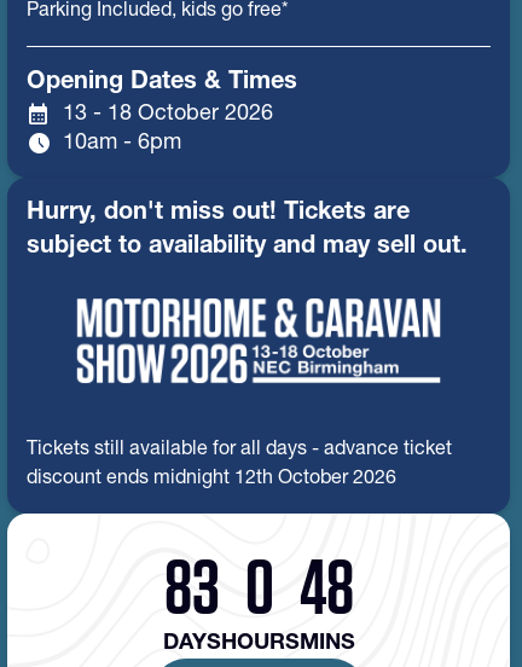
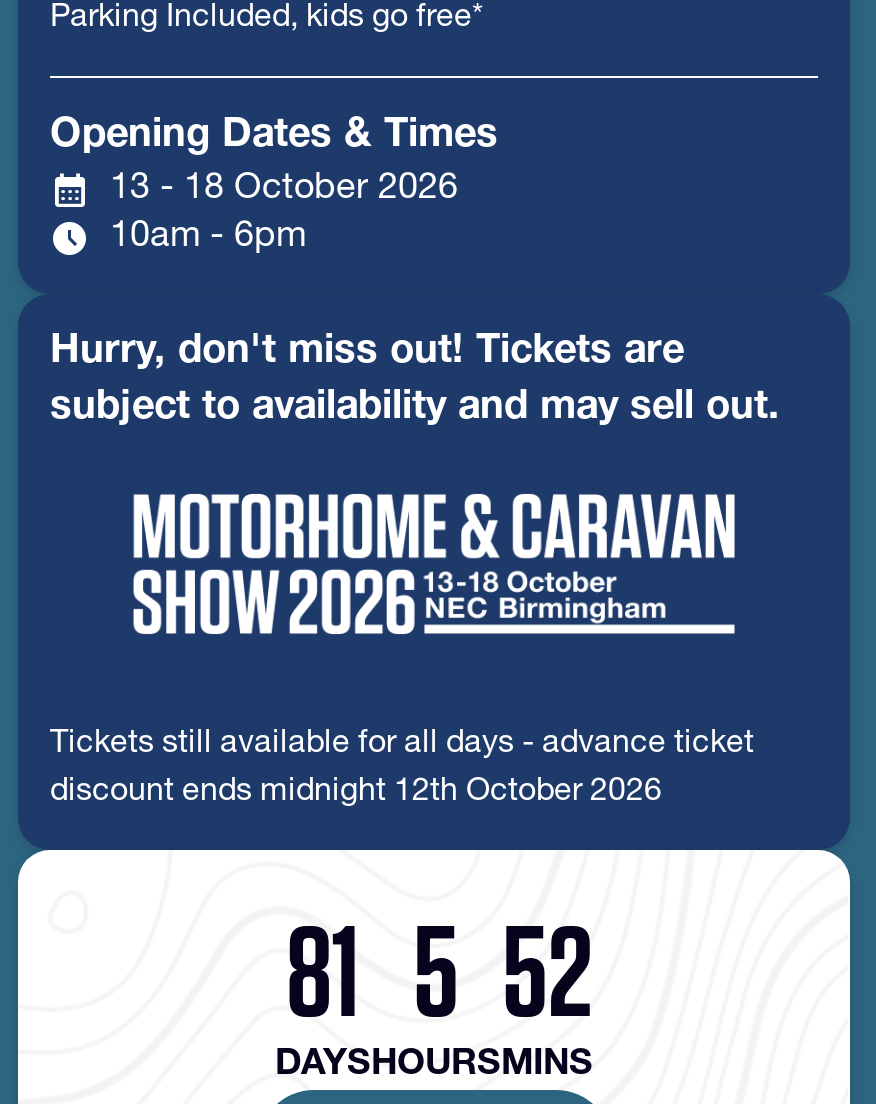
[164,553,219,630] 83 -> [286,915,360,1043] 81
[245,553,274,630] 0 -> [413,915,459,1043] 5
[300,553,354,630] 48 -> [502,915,592,1043] 52

